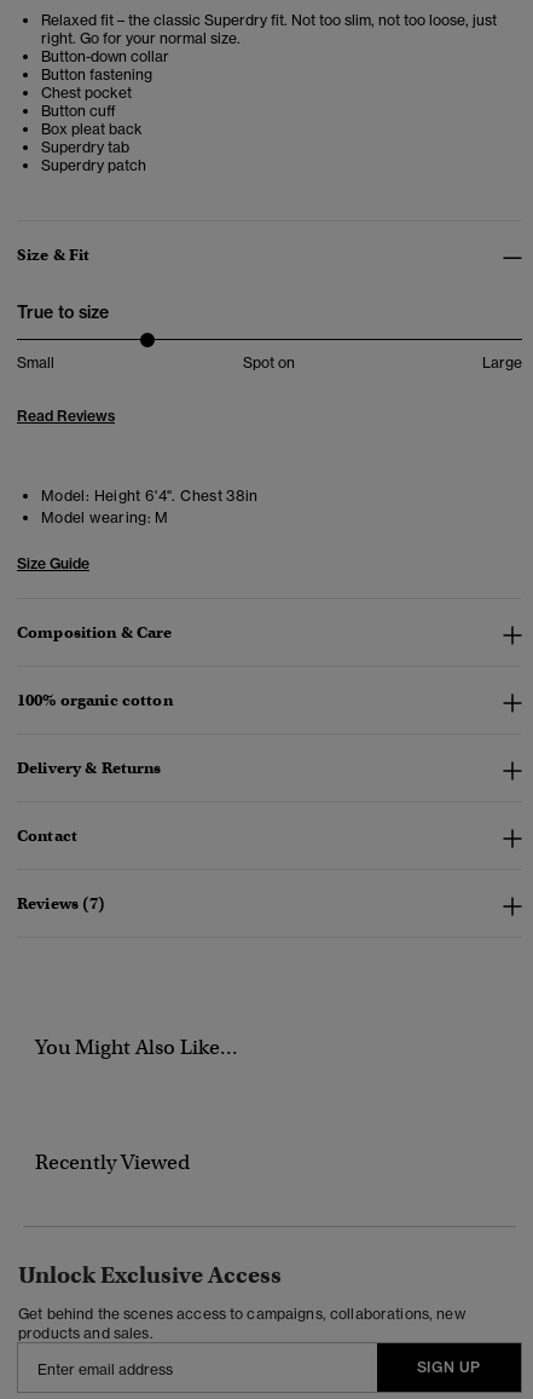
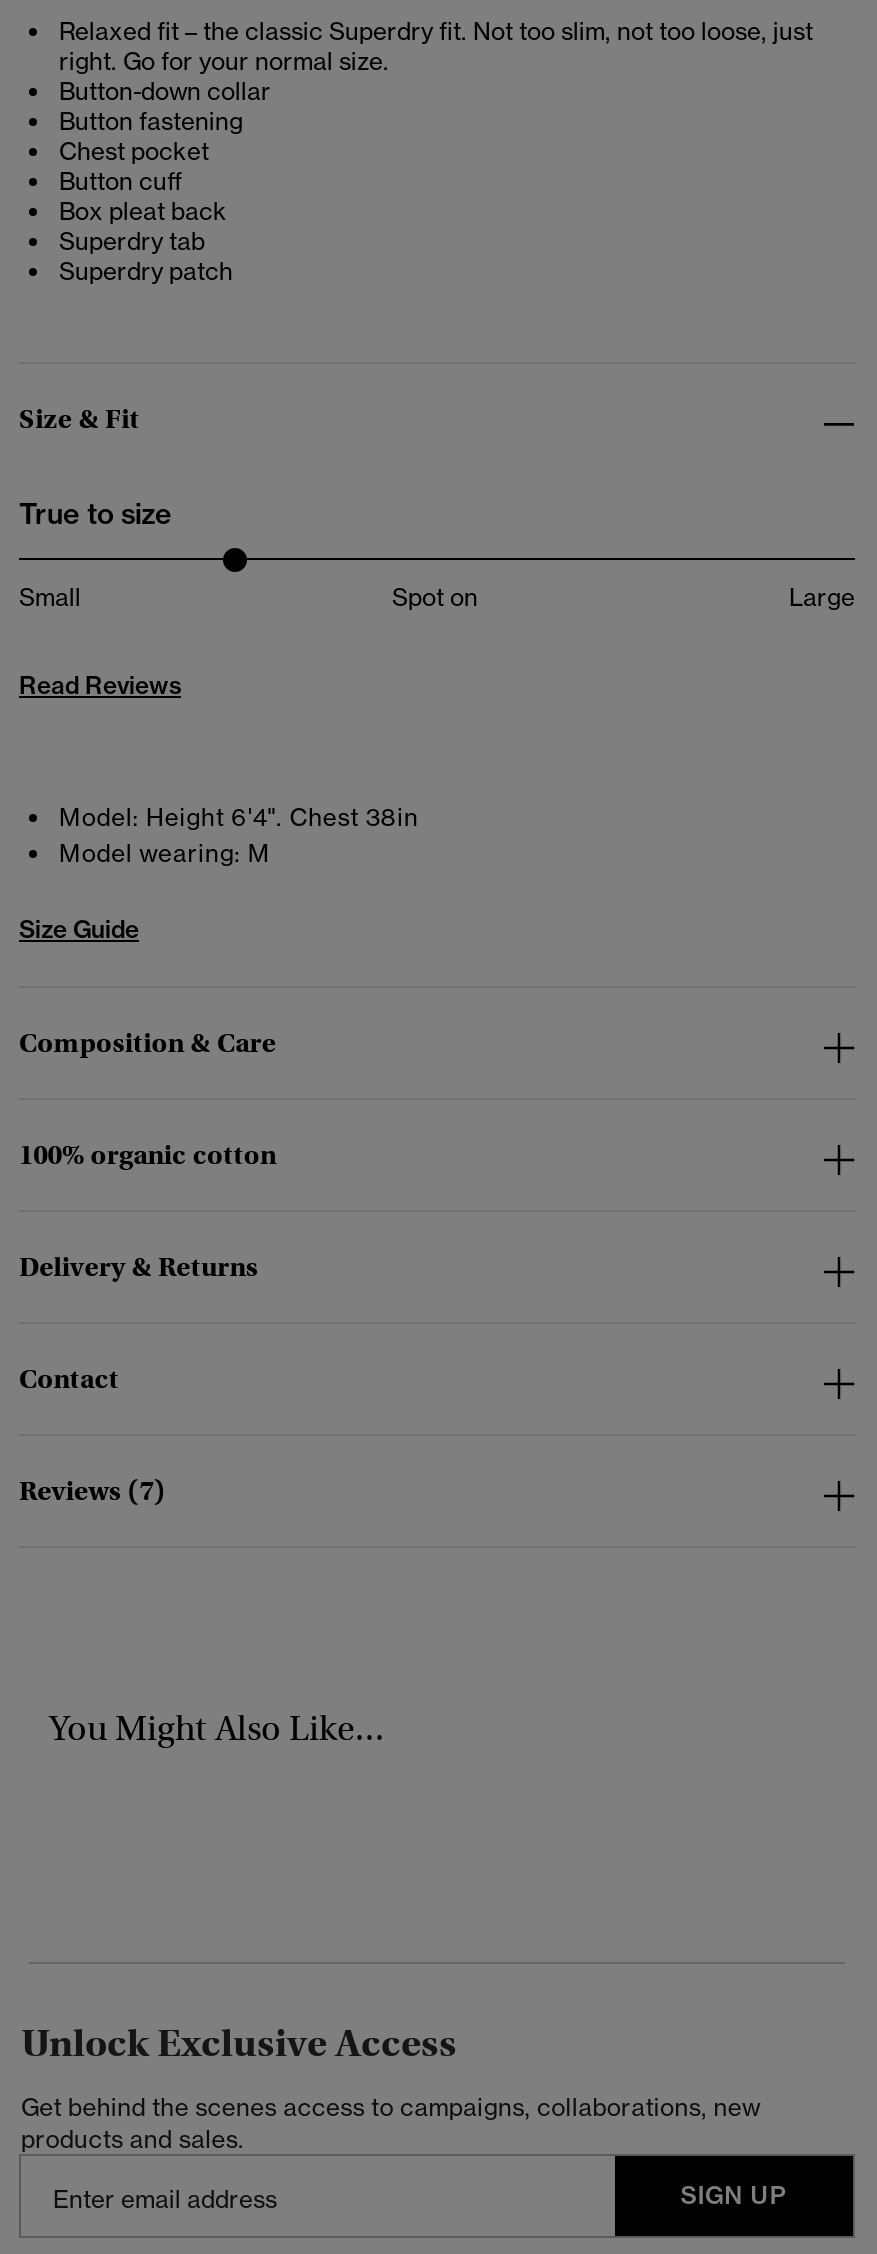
[35,1150,190,1176] Recently Viewed -> none

